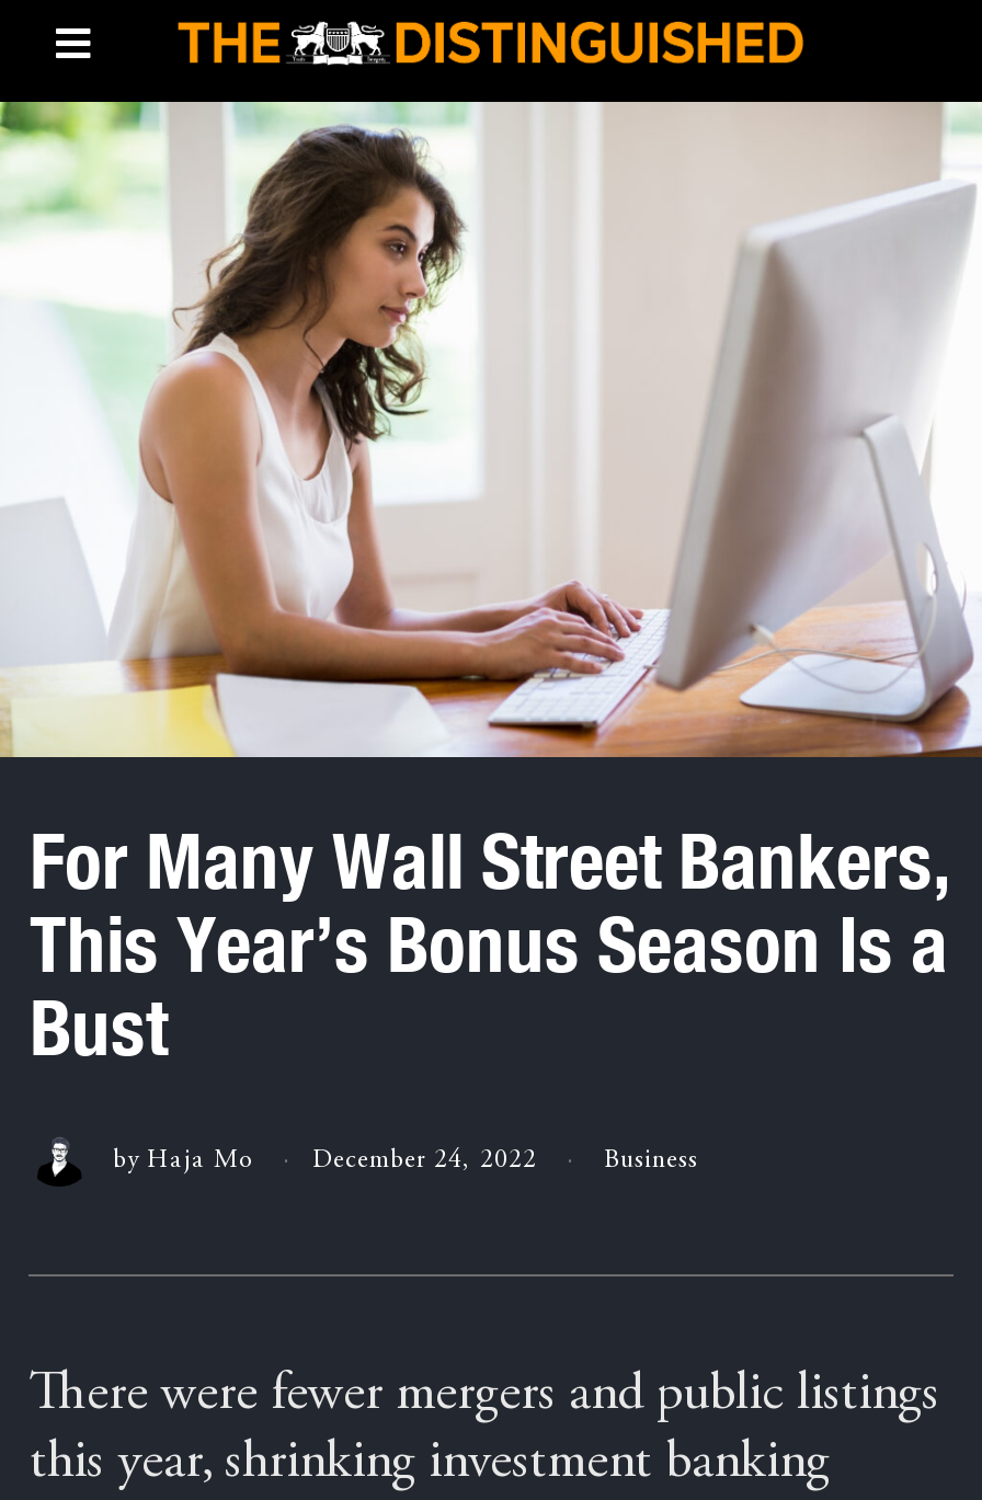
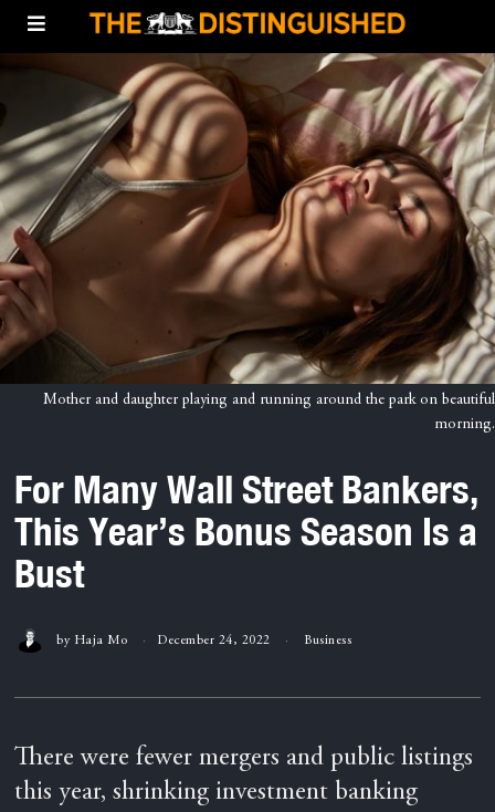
none -> [43,392,495,432] Mother and daughter playing and running around the park on beautiful | morning.
[7,100,975,759] [image] -> [3,52,492,384] [image]

